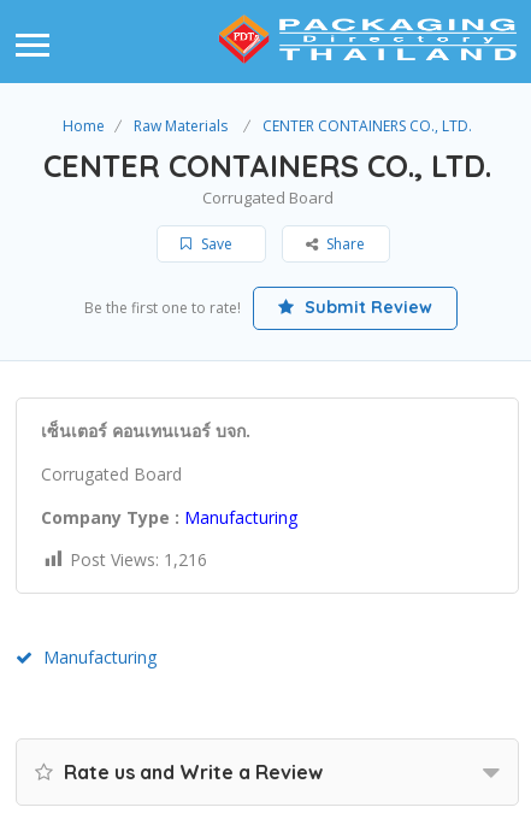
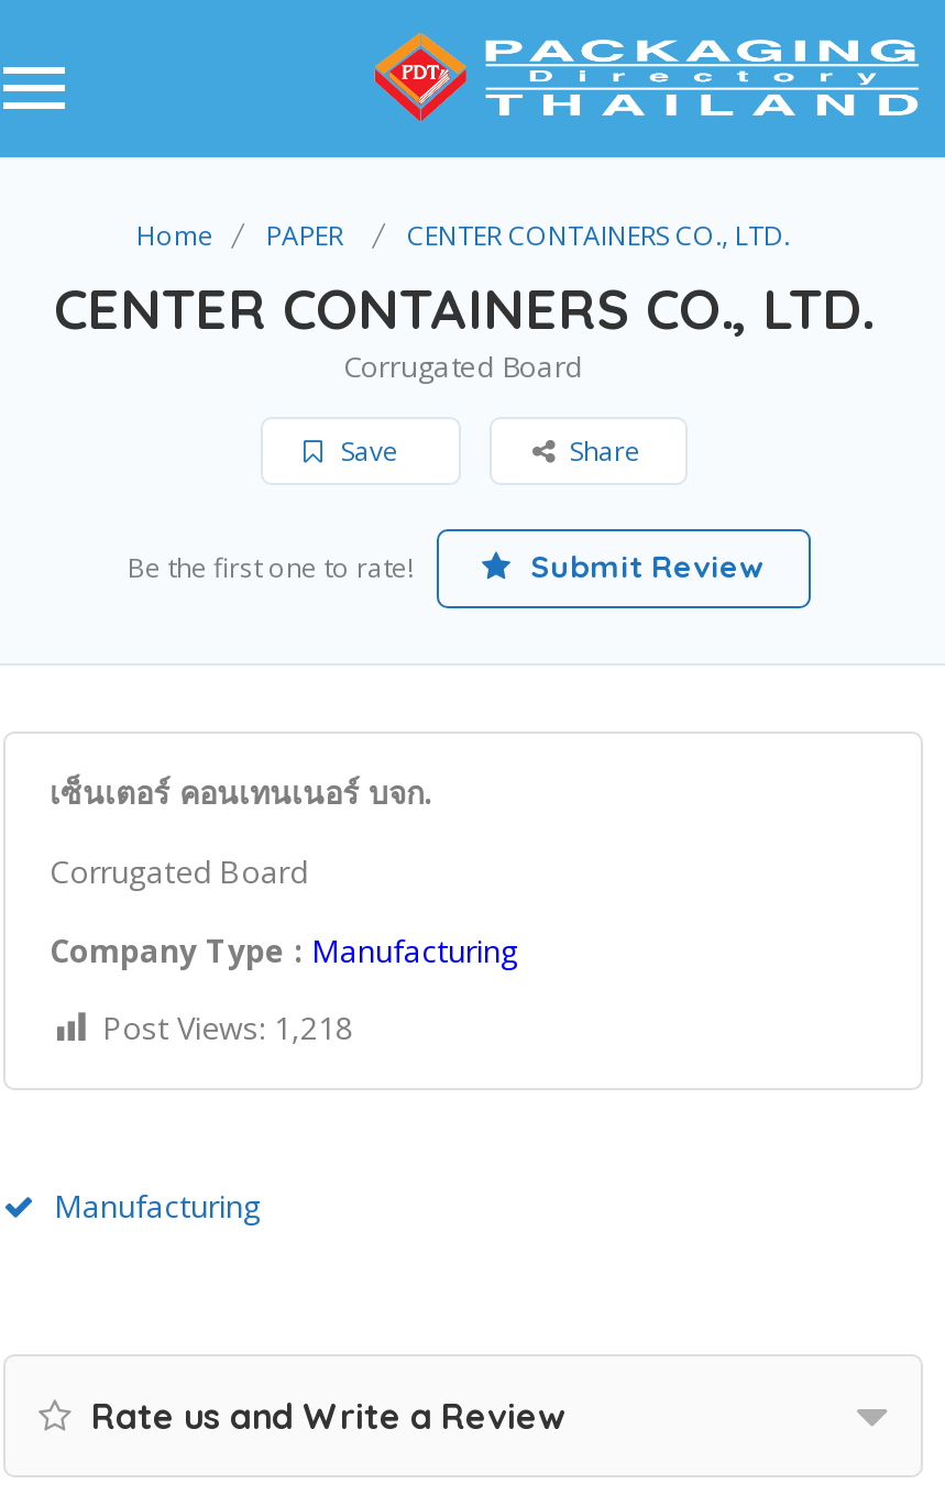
[134,115,228,135] Raw Materials -> [266,216,343,253] PAPER
[70,547,207,570] Post Views: 1,216 -> [102,1005,353,1047] Post Views: 1,218

